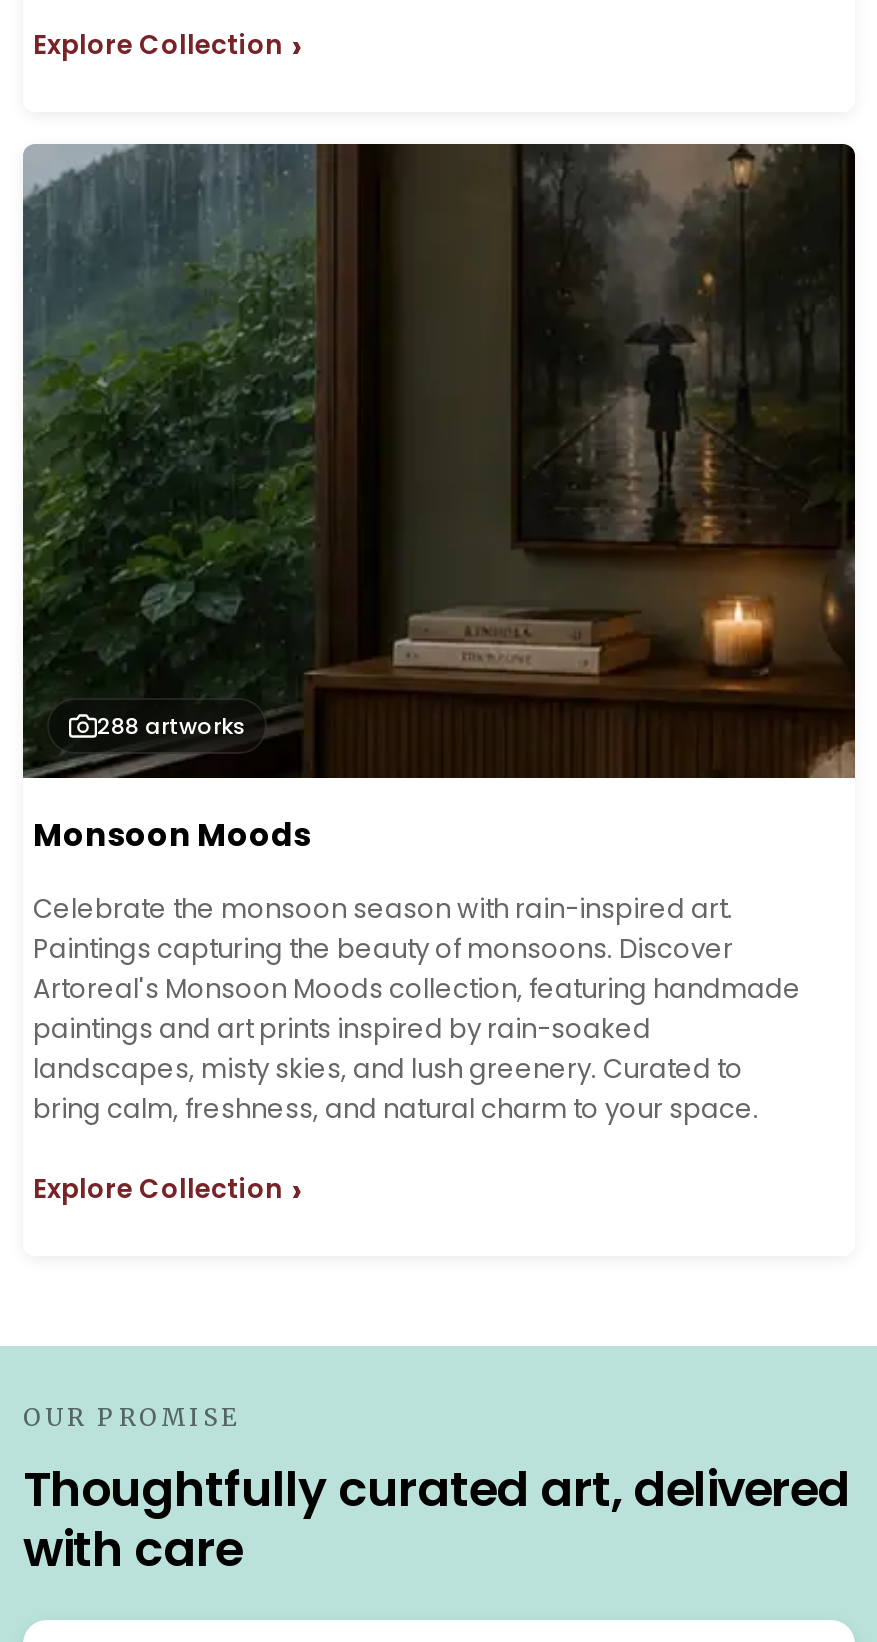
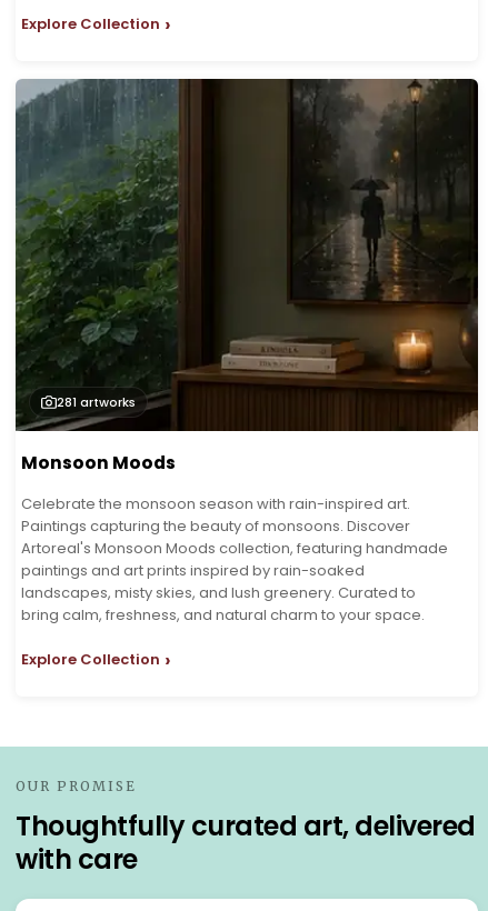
[97,709,245,741] 288 artworks -> [57,393,136,411] 281 artworks

